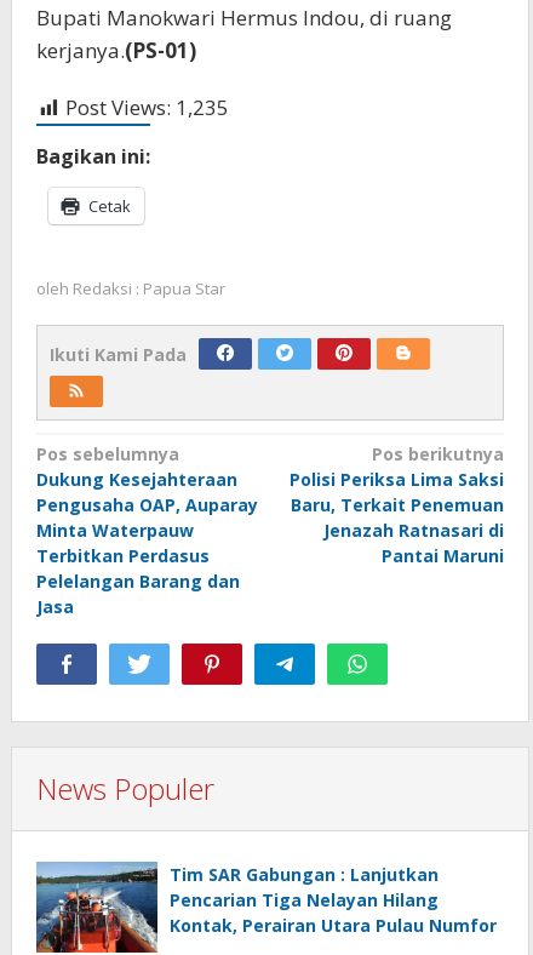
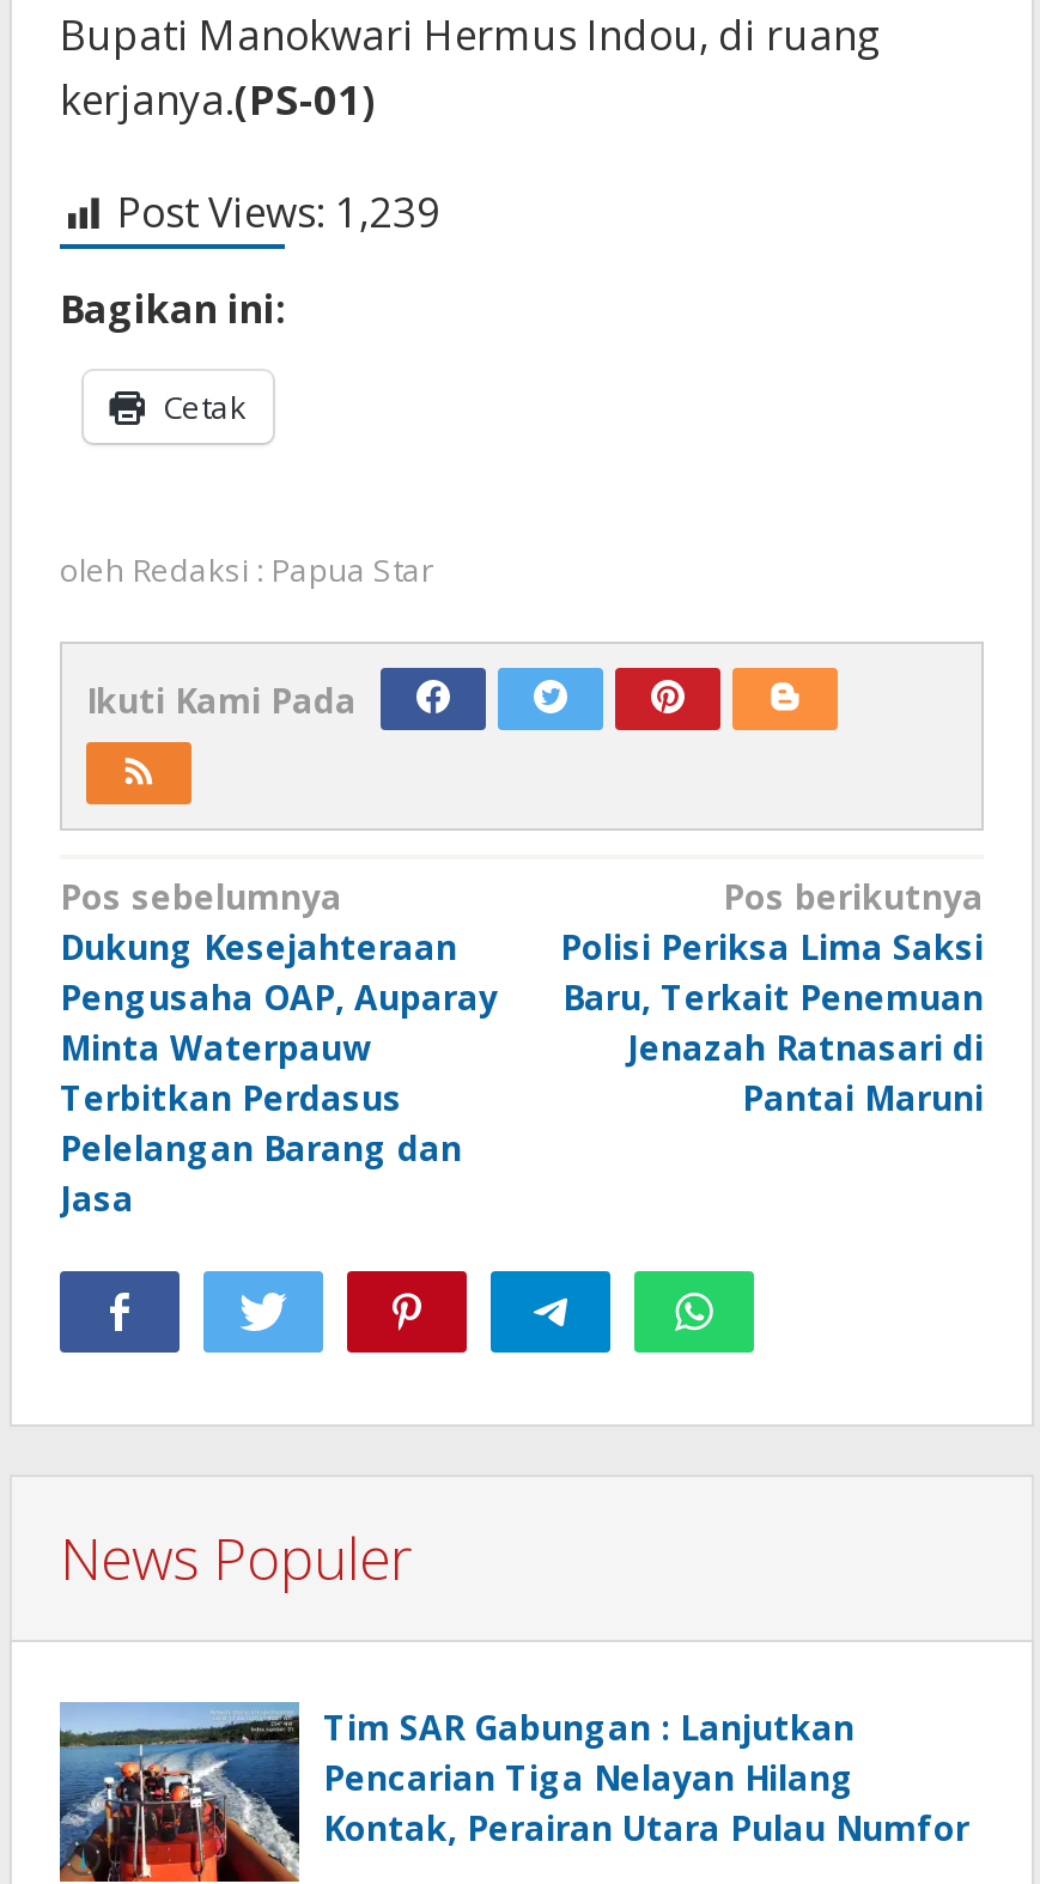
[65,93,229,121] Post Views: 1,235 -> [117,184,440,239] Post Views: 1,239

